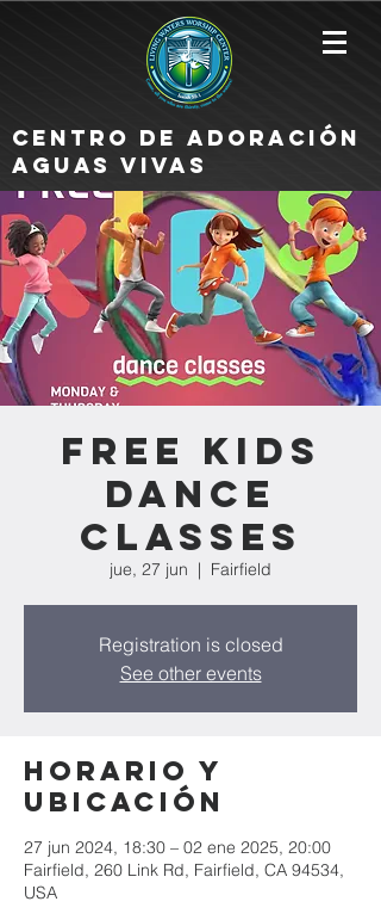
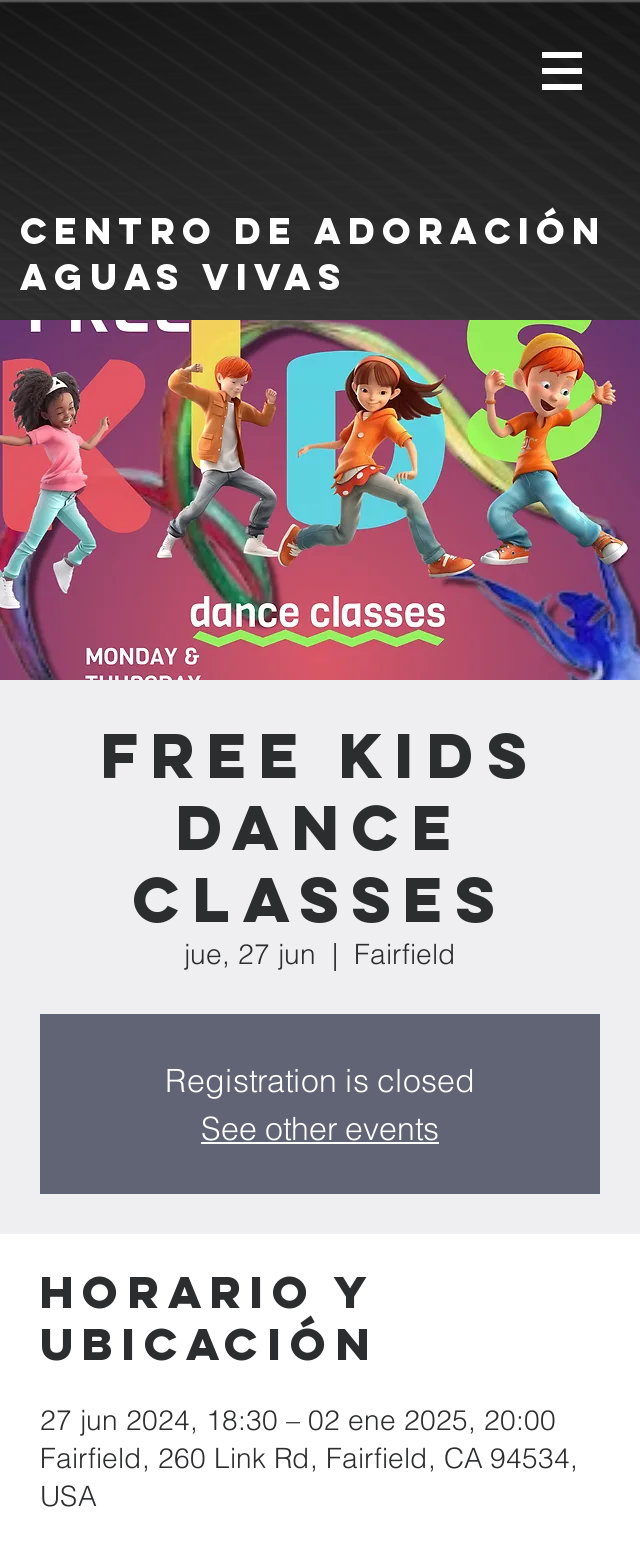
[145,16,233,110] [image] -> none

